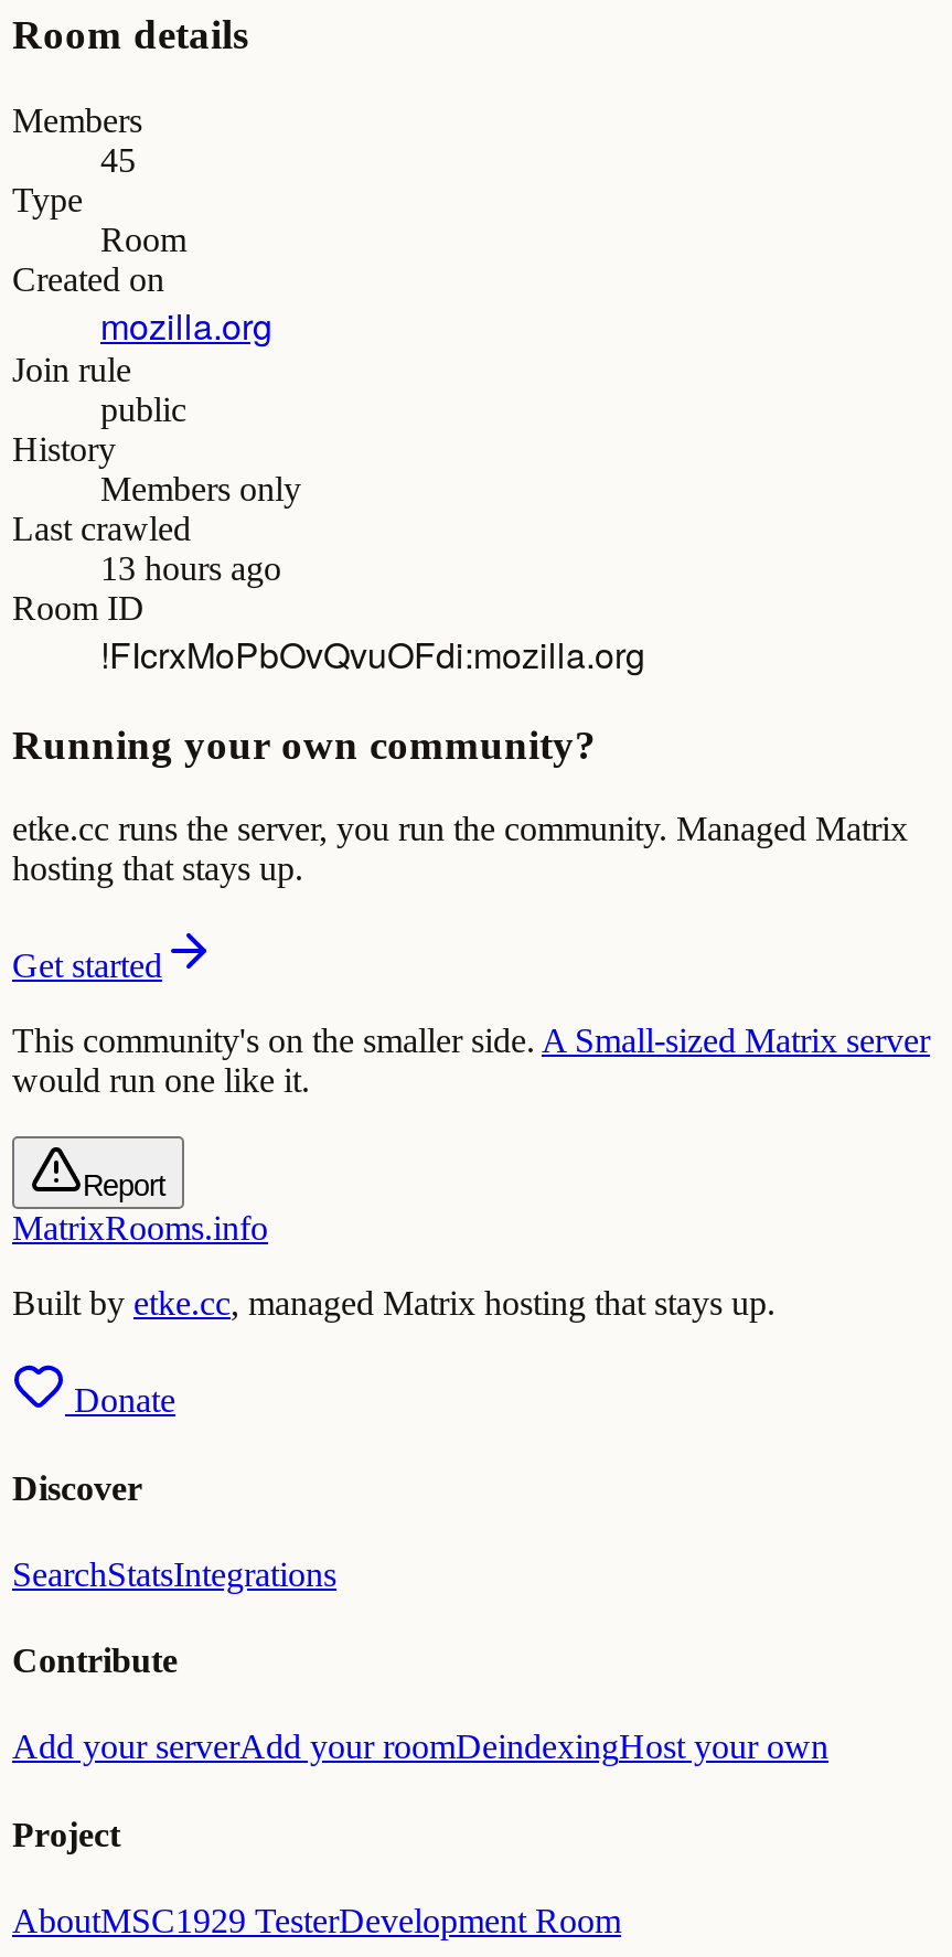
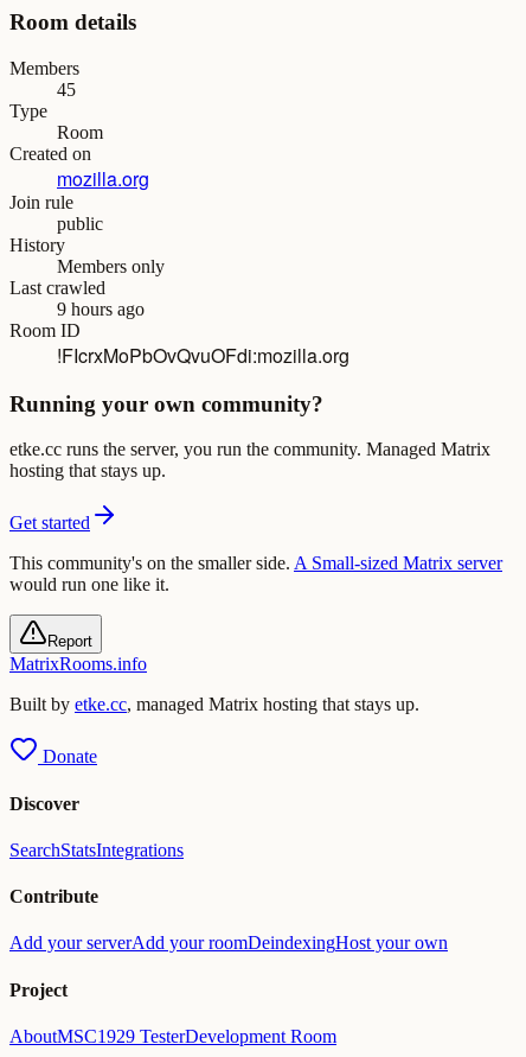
[100,549,281,587] 13 hours ago -> [57,299,145,319] 9 hours ago

